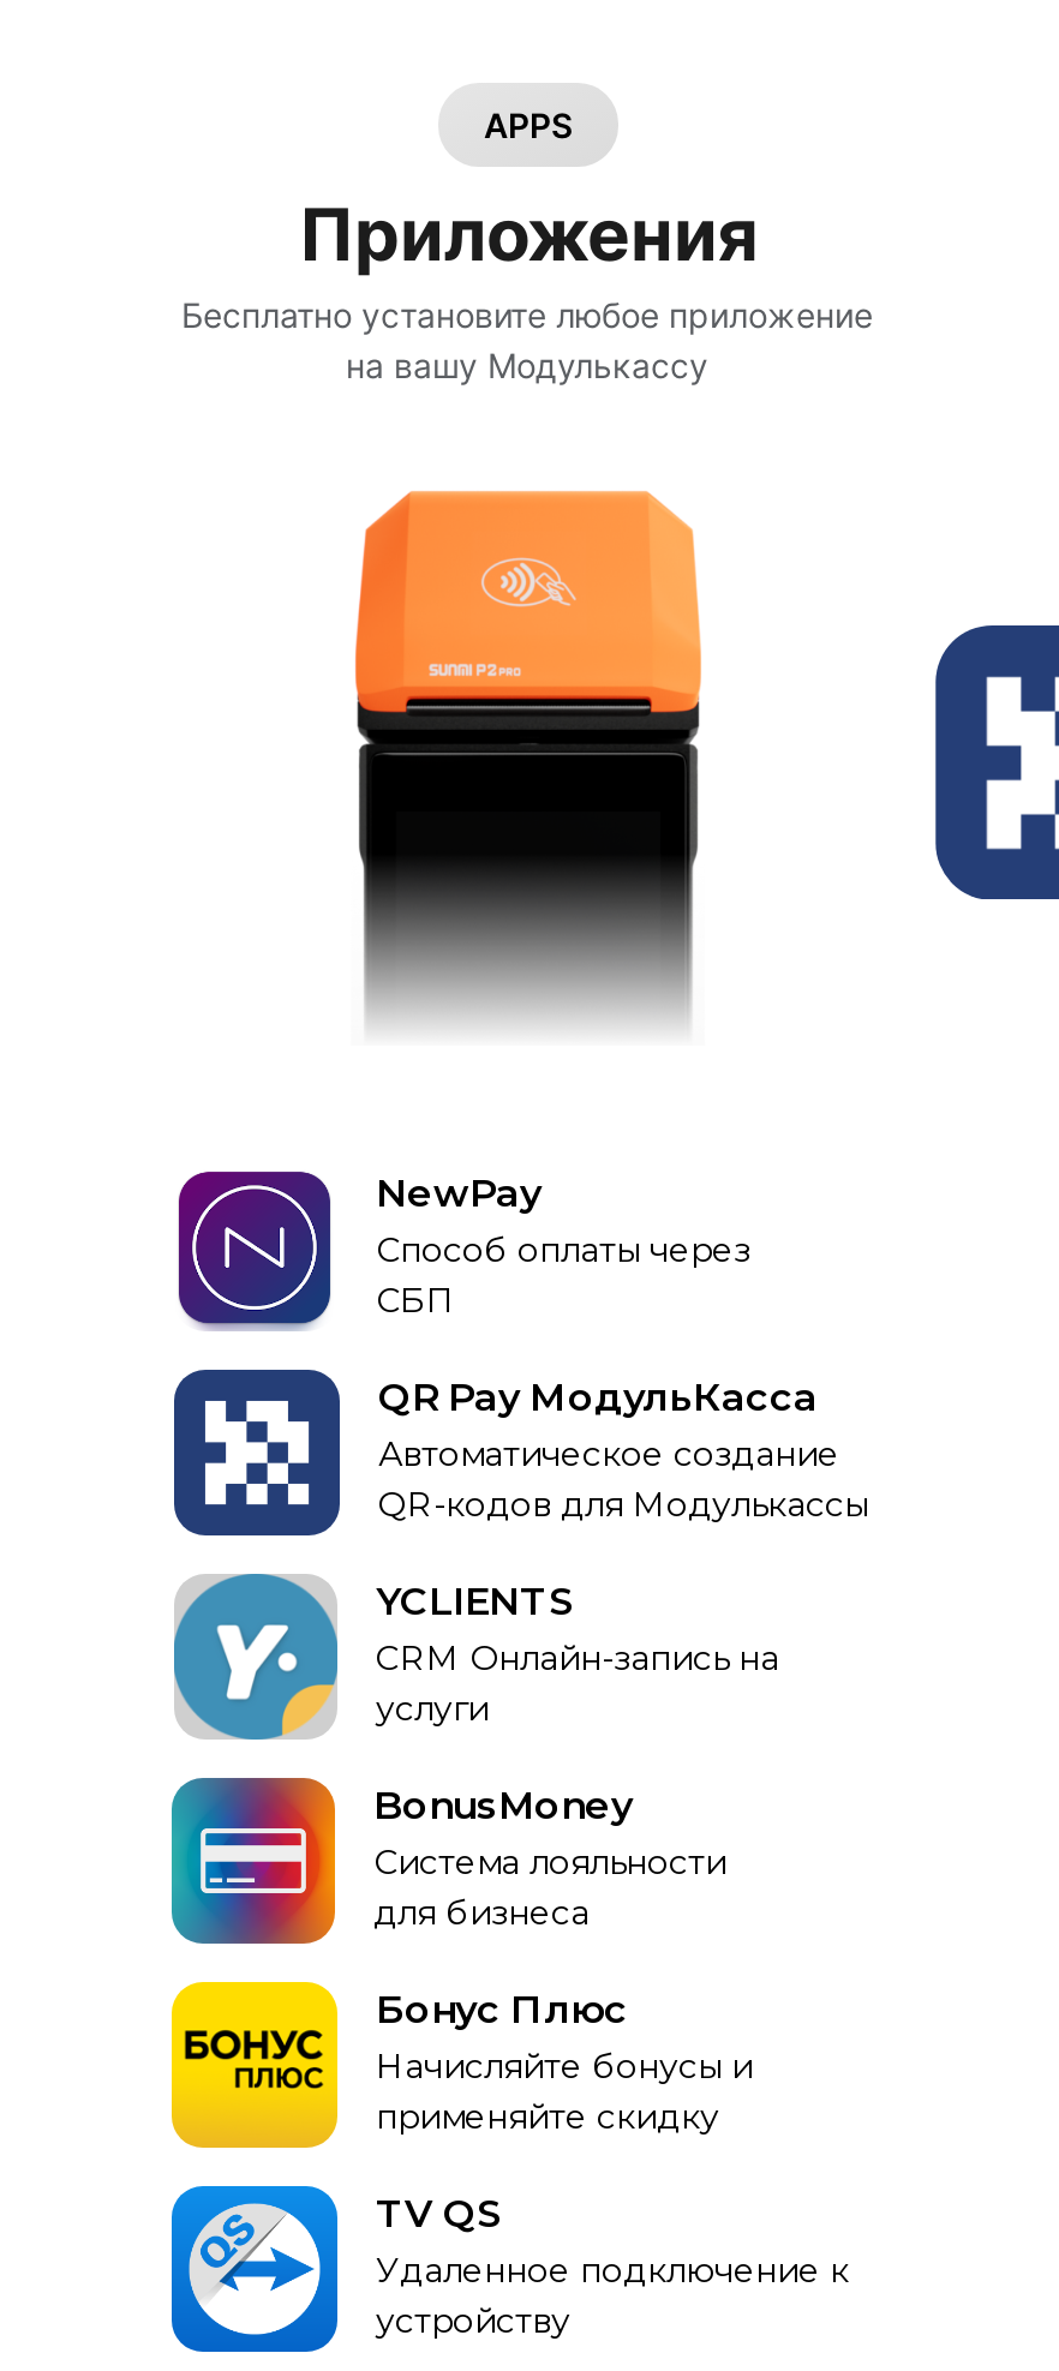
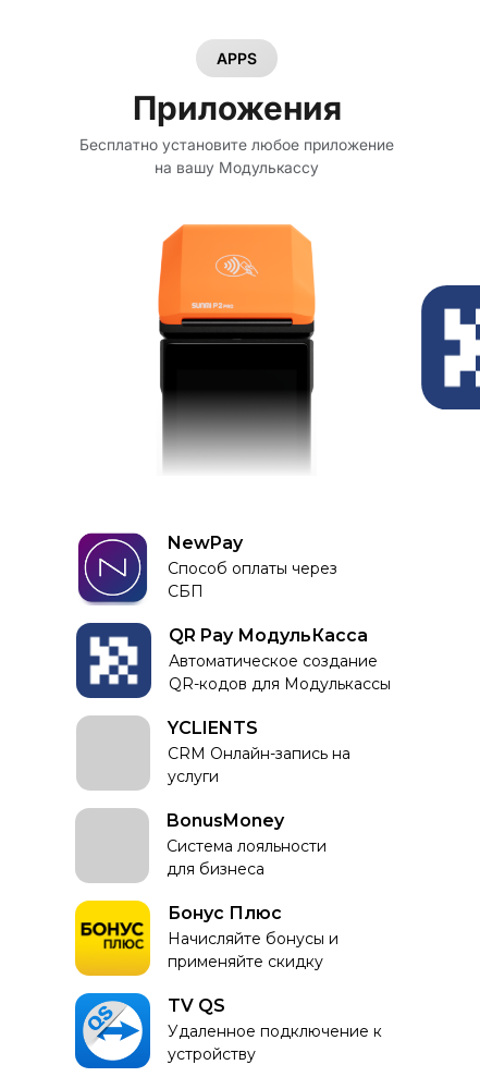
[174,1574,337,1706] [image] -> none
[172,1778,337,1944] [image] -> none

